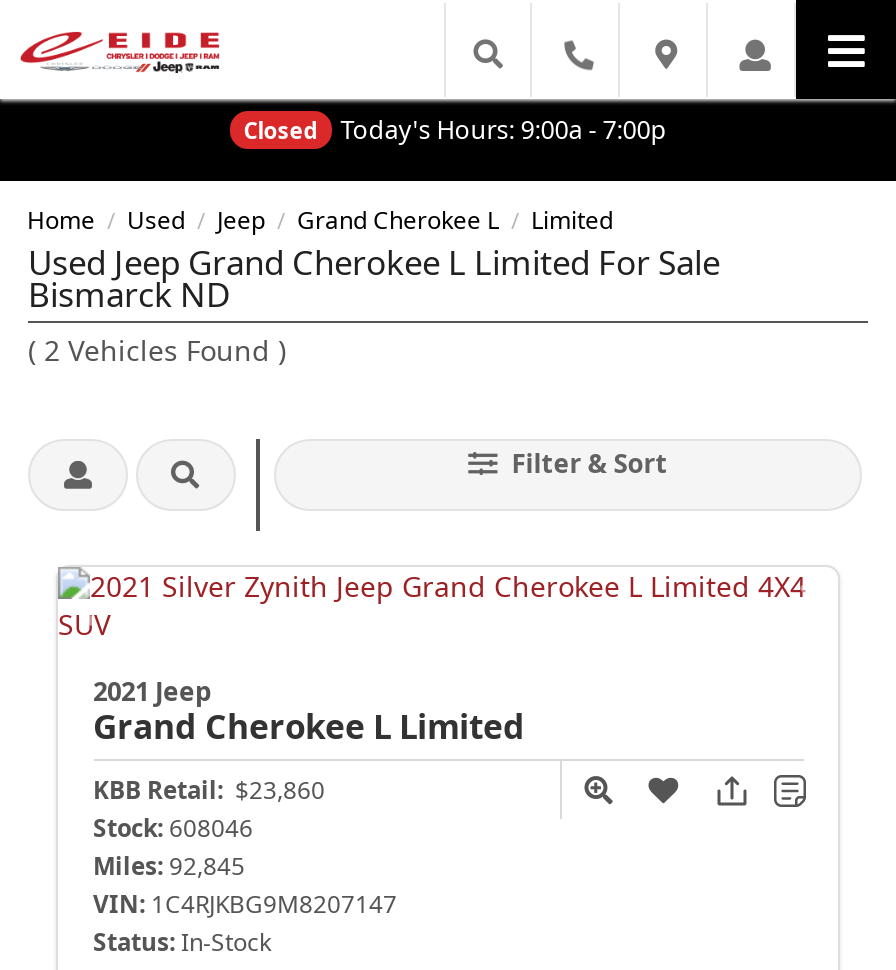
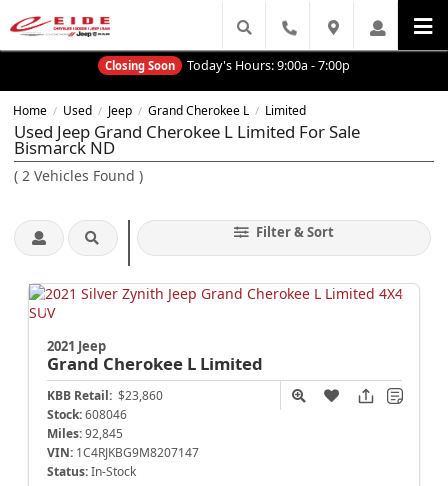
[243,115,317,145] Closed -> [105,58,175,73] Closing Soon

